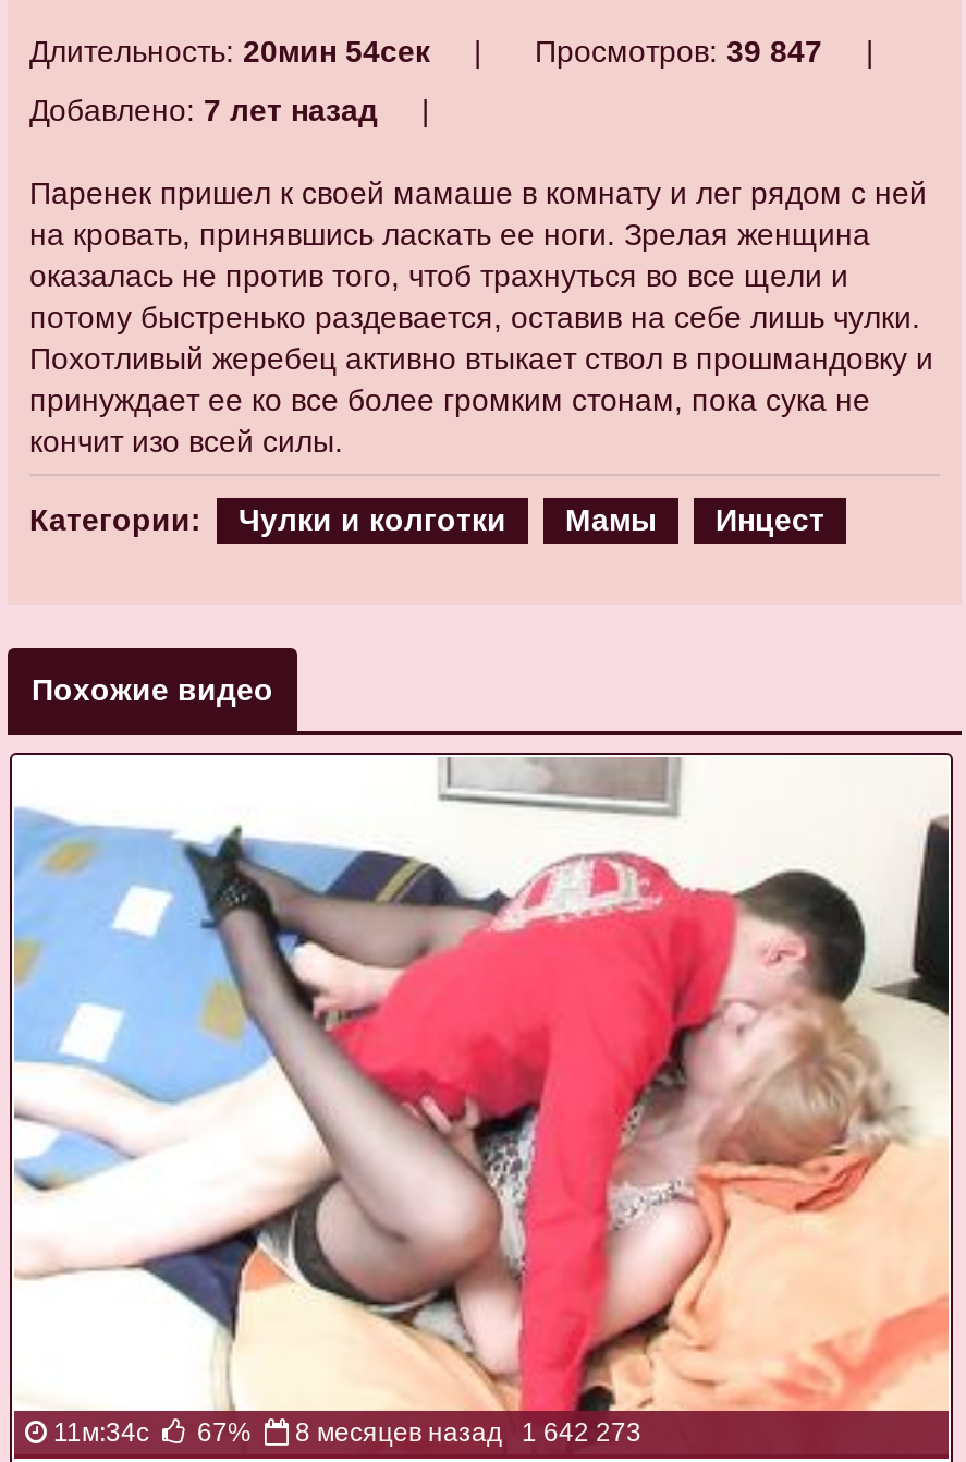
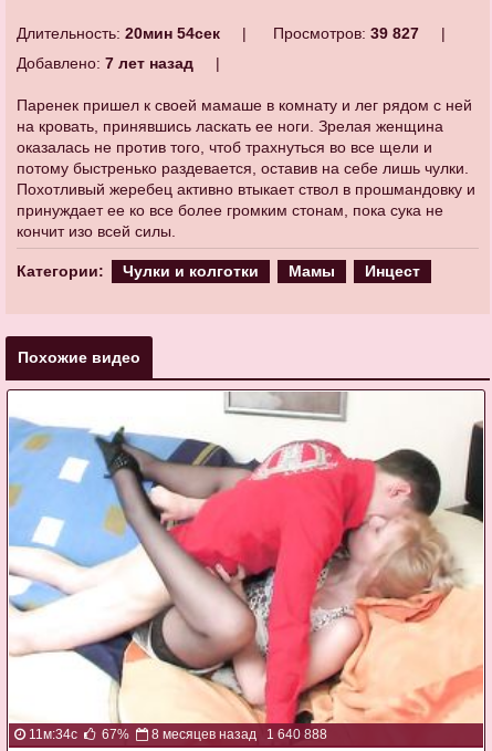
[535,33,822,68] Просмотров: 39 847 -> [273,24,419,42] Просмотров: 39 827
[295,1417,641,1447] 8 месяцев назад 1 642 273 -> [151,726,327,742] 8 месяцев назад 1 640 888

